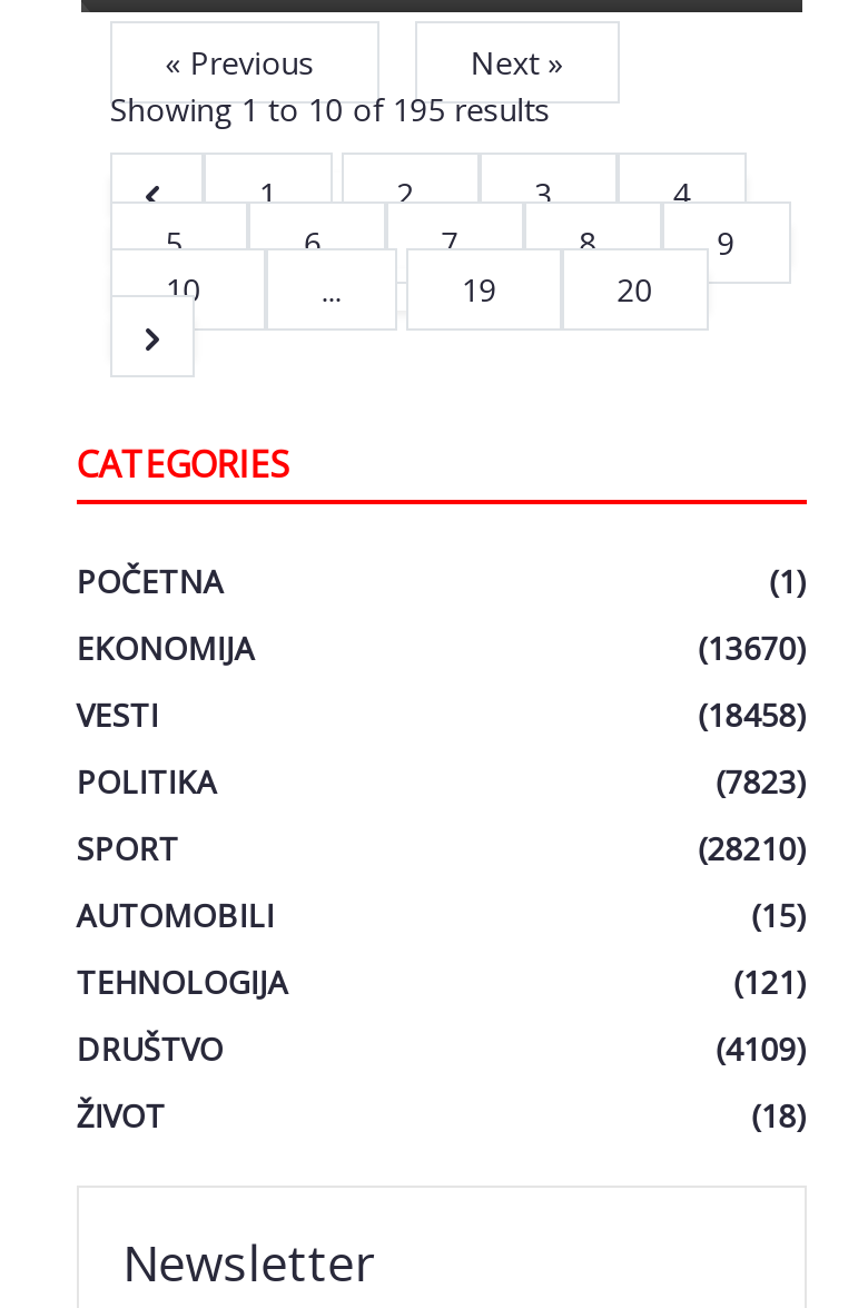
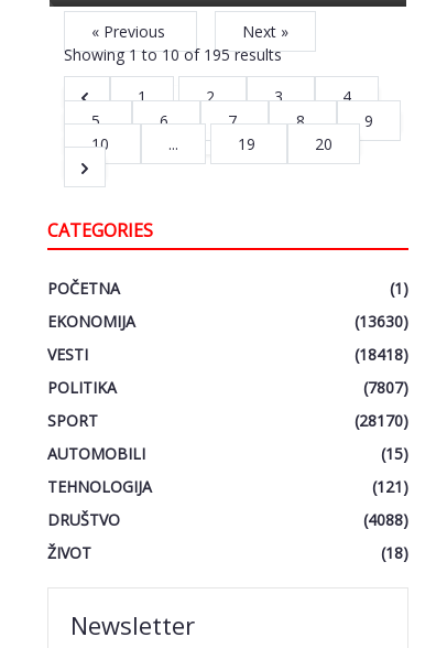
[698,628,807,670] (13670) -> [355,311,409,332] (13630)
[698,694,807,737] (18458) -> [355,344,409,365] (18418)
[716,761,807,804] (7823) -> [364,377,409,398] (7807)
[698,828,807,870] (28210) -> [355,410,409,431] (28170)
[716,1028,807,1071] (4109) -> [364,510,409,531] (4088)

